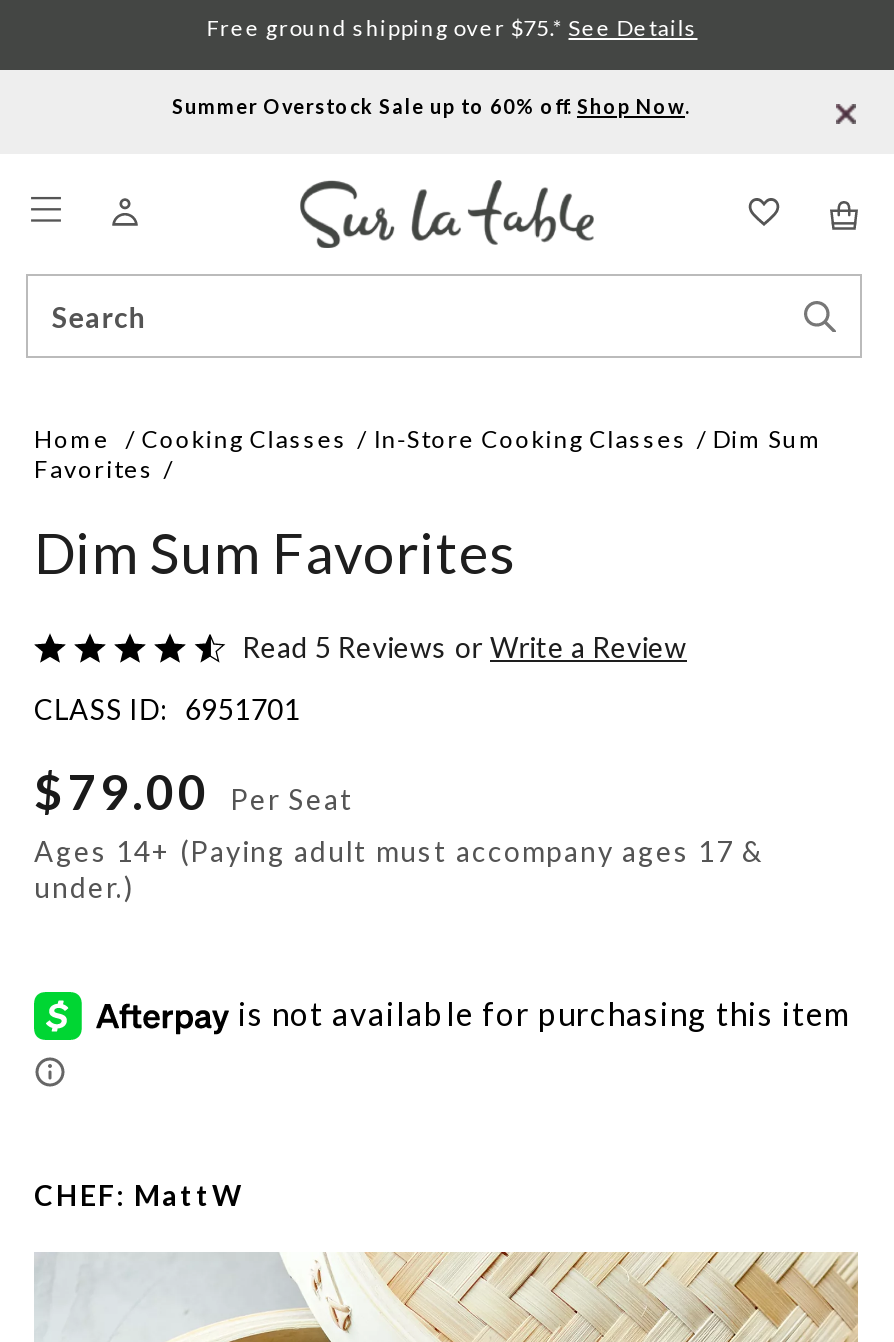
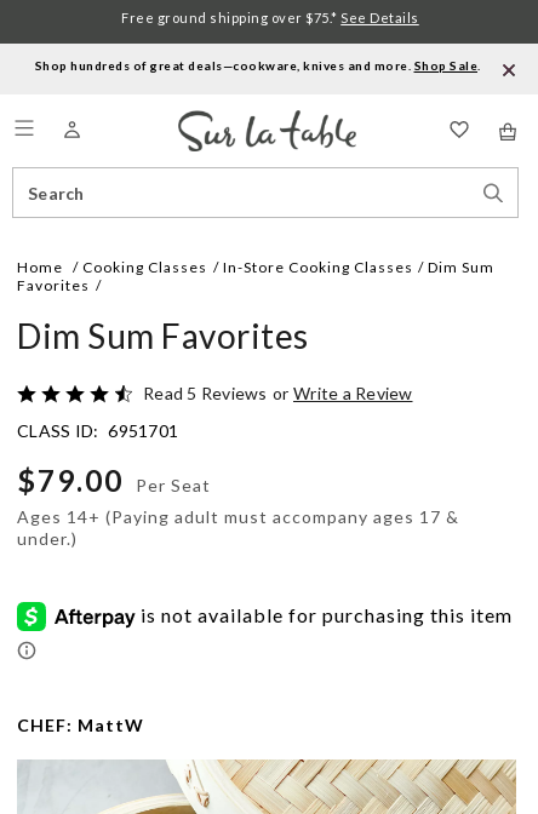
[172,94,690,118] Summer Overstock Sale up to 60% off. Shop Now. -> [35,58,480,73] Shop hundreds of great deals—cookware, knives and more. Shop Sale.

